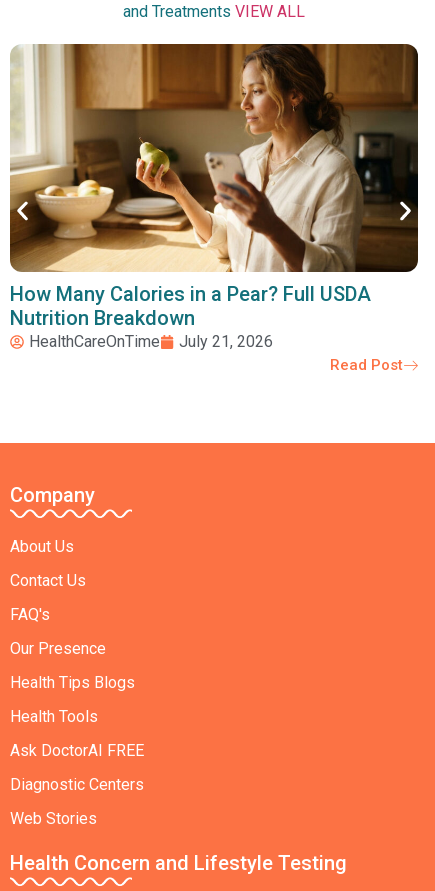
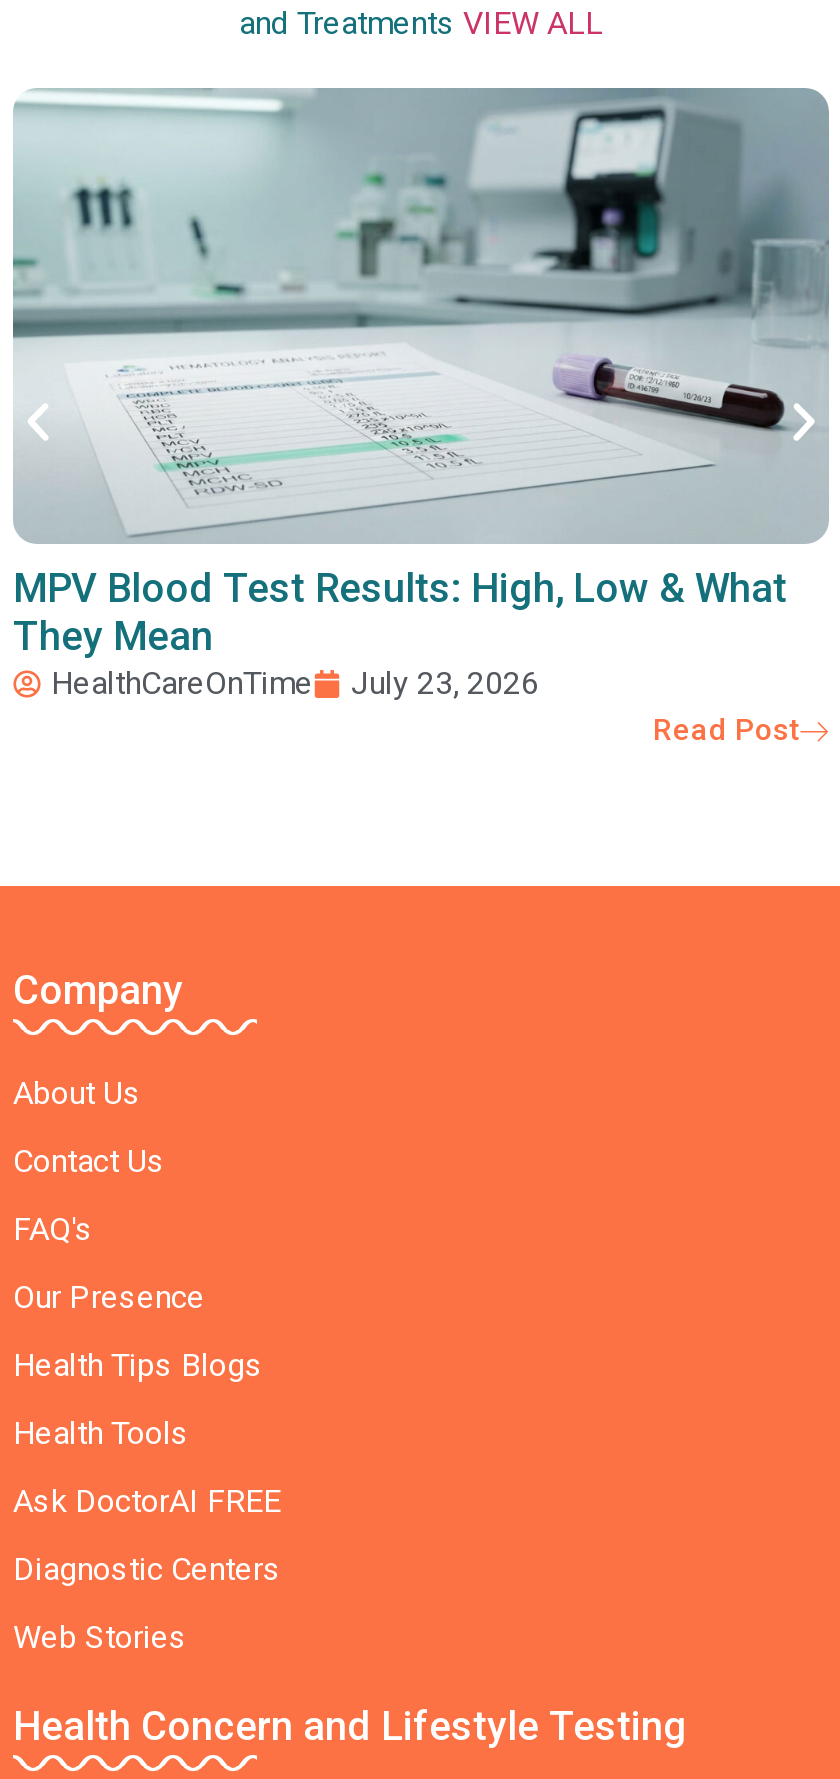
[9,43,419,330] [image] | How Many Calories in a Pear? Full USDA | Nutrition Breakdown -> [11,86,831,661] [image] | MPV Blood Test Results: High, Low & What | They Mean
[29,332,273,351] HealthCareOnTime July 21, 2026 -> [51,665,539,703] HealthCareOnTime July 23, 2026

